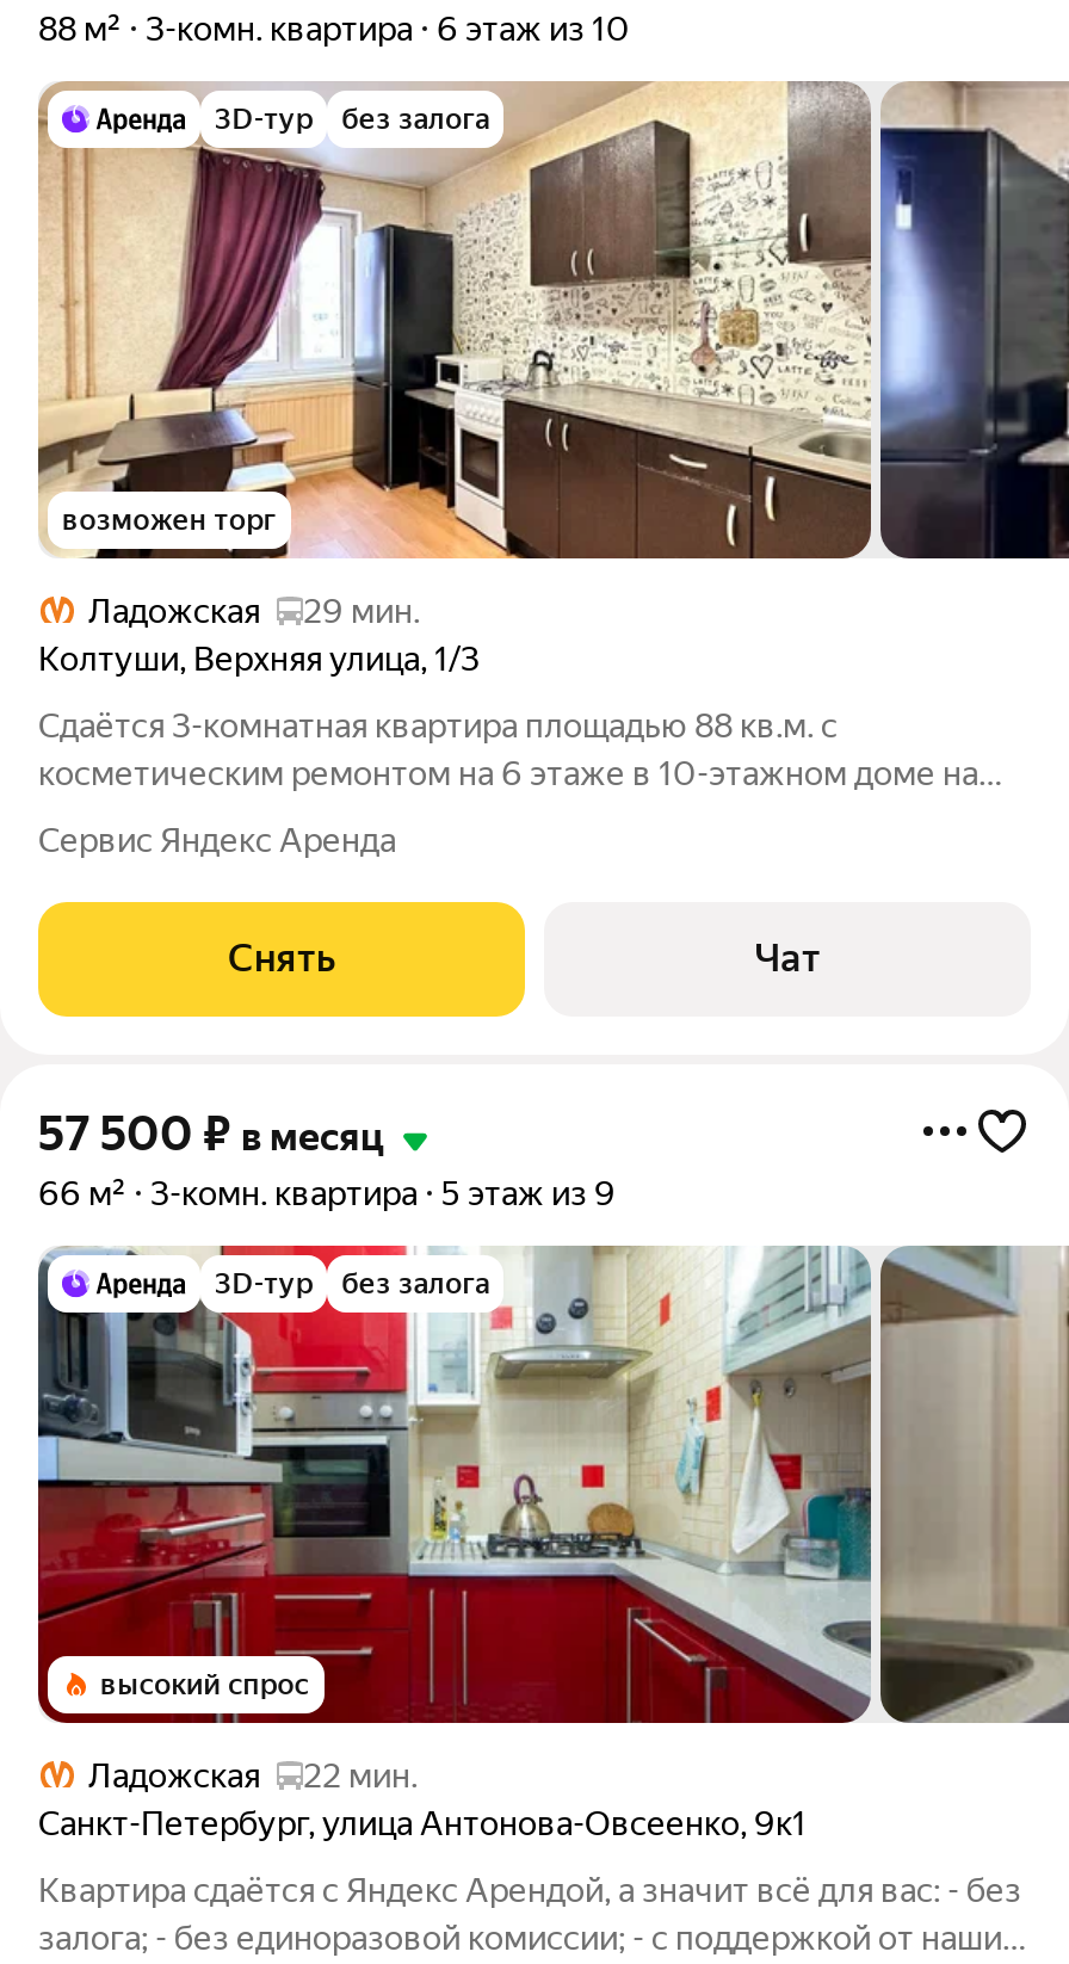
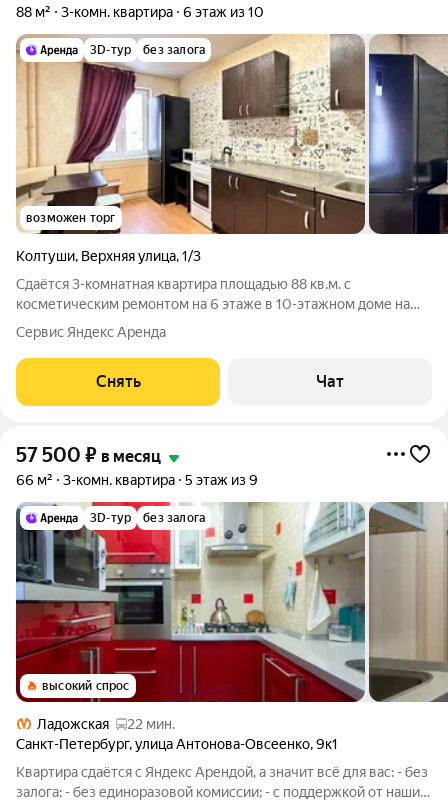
[88,592,420,630] Ладожская | 29 мин. -> none

